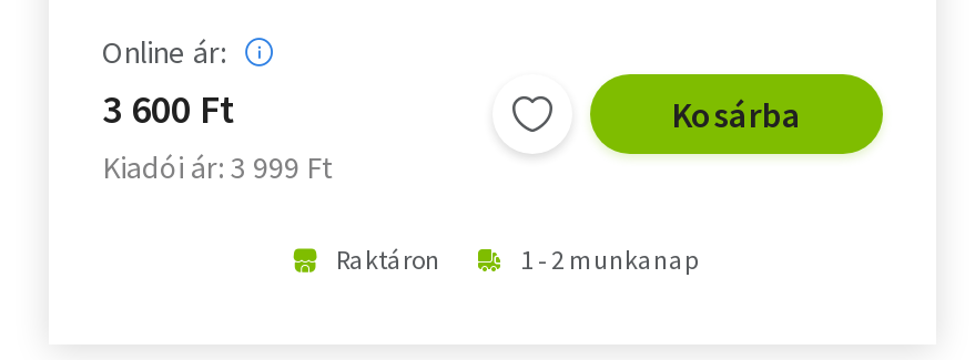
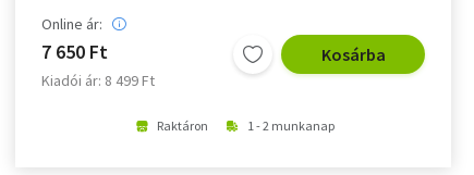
[102,83,237,134] 3 600 Ft -> [41,39,108,64] 7 650 Ft
[102,148,333,187] Kiadói ár: 3 999 Ft -> [41,71,155,90] Kiadói ár: 8 499 Ft

